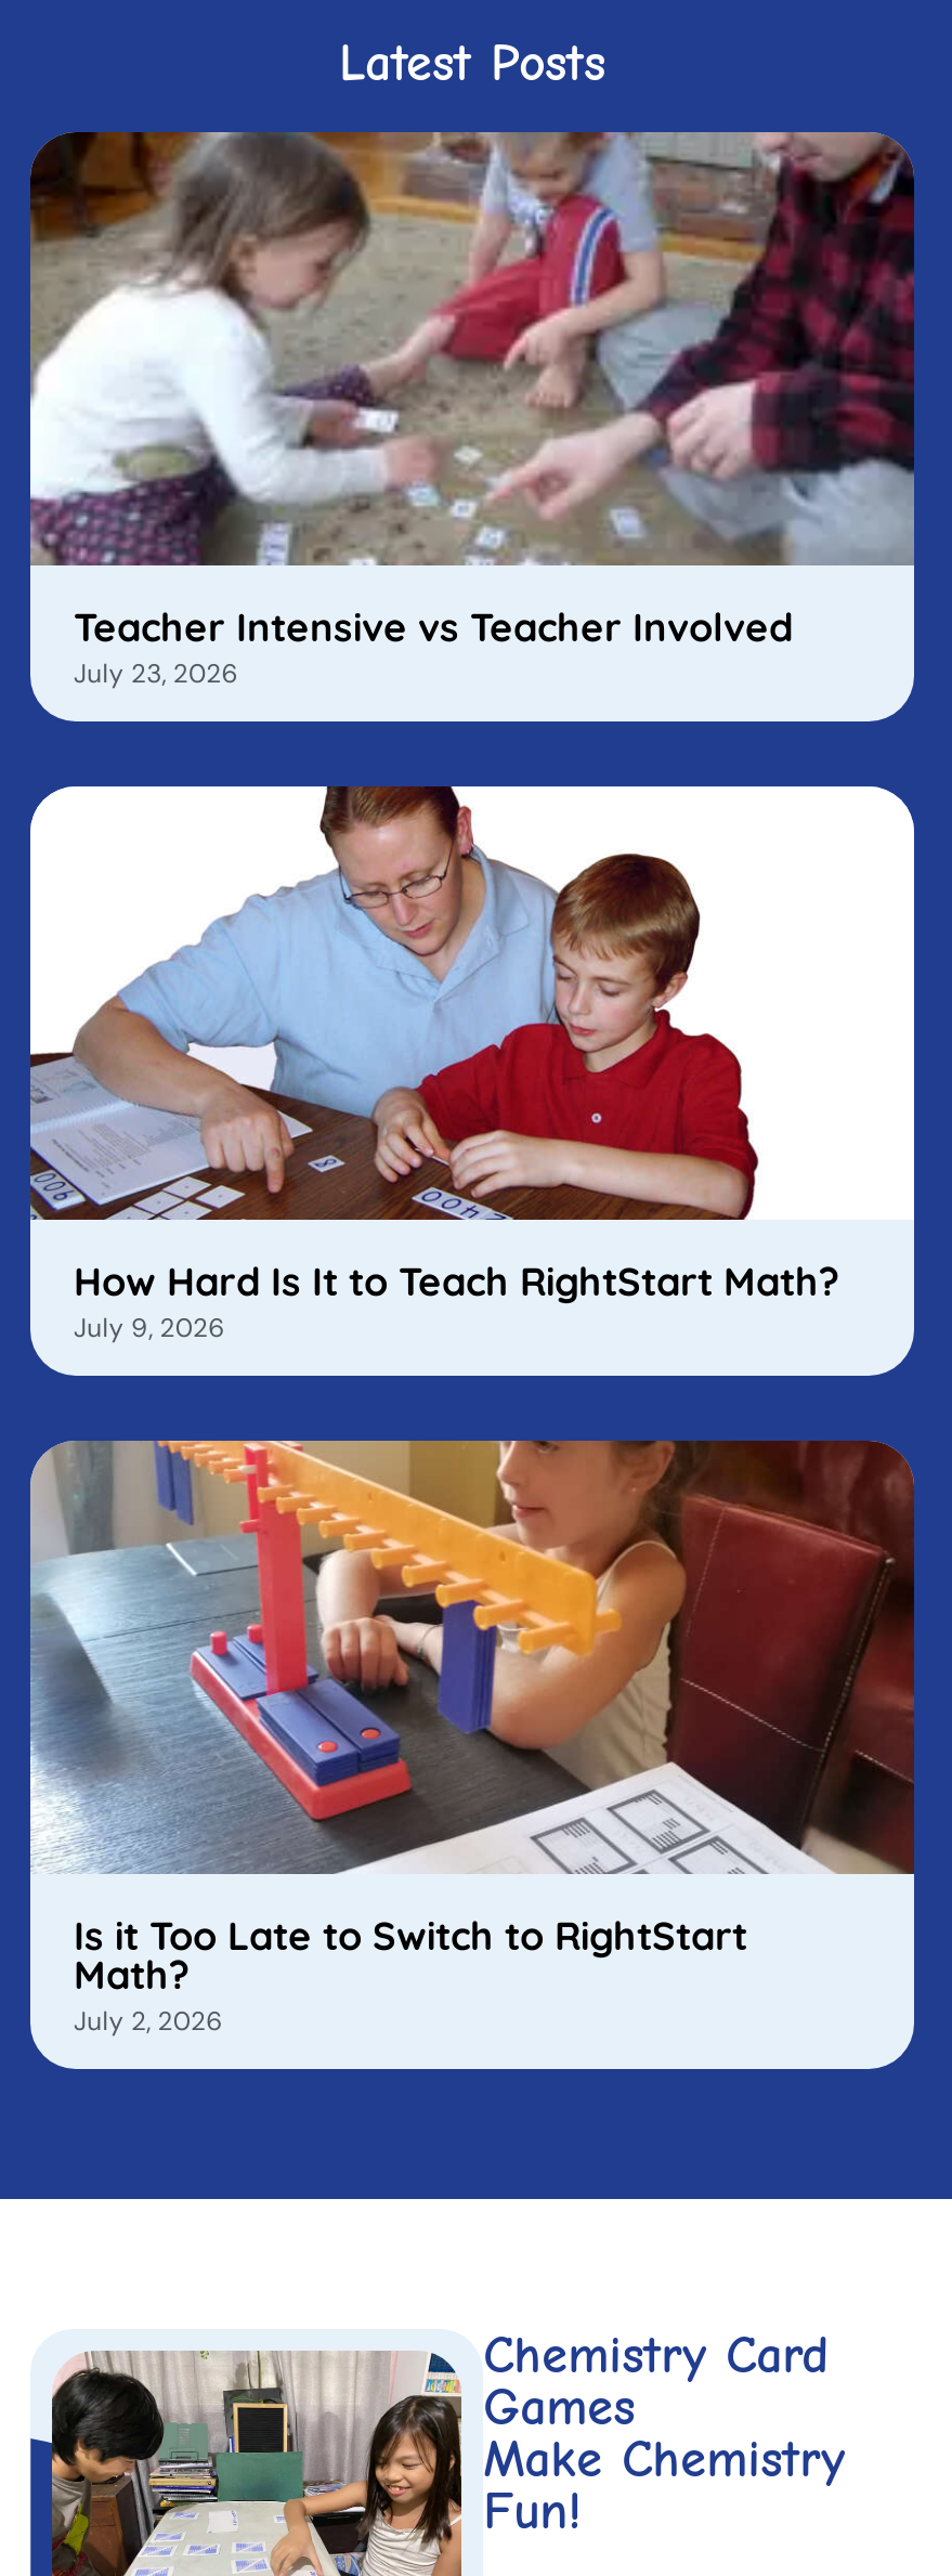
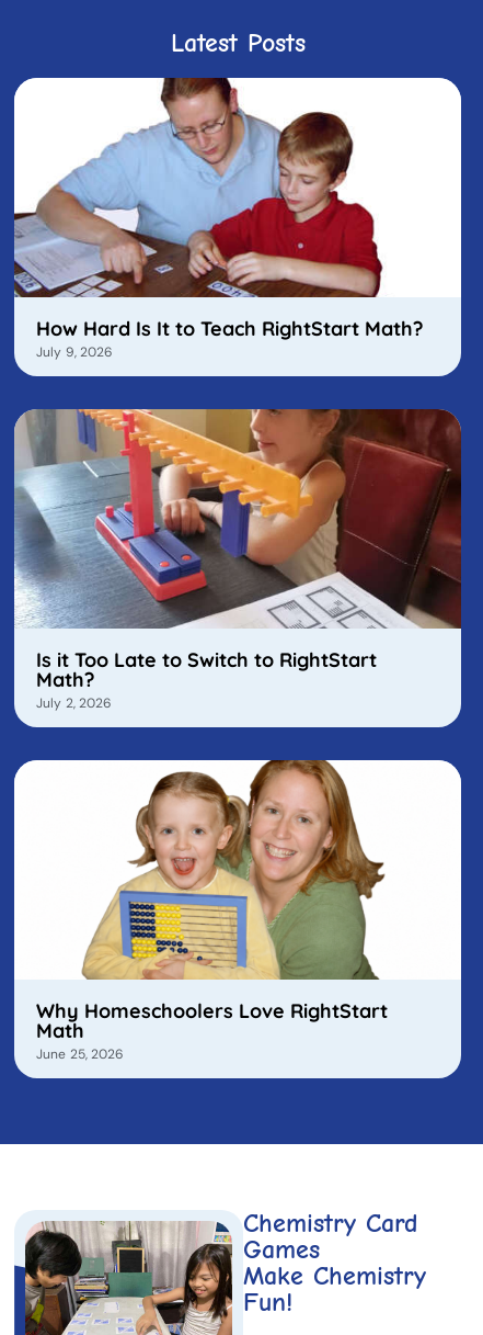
[28,130,916,692] [image] | Teacher Intensive vs Teacher Involved | July 23, 2026 -> none
moved [26,784,838,2039] -> [12,77,423,712]: [image] | How Hard Is It to Teach RightStart Math? | July 9, 2026 | Is it Too Late to Switch to RightStart | Math? | July 2, 2026
none -> [14,759,462,1063] [image] | Why Homeschoolers Love RightStart | Math | June 25, 2026

